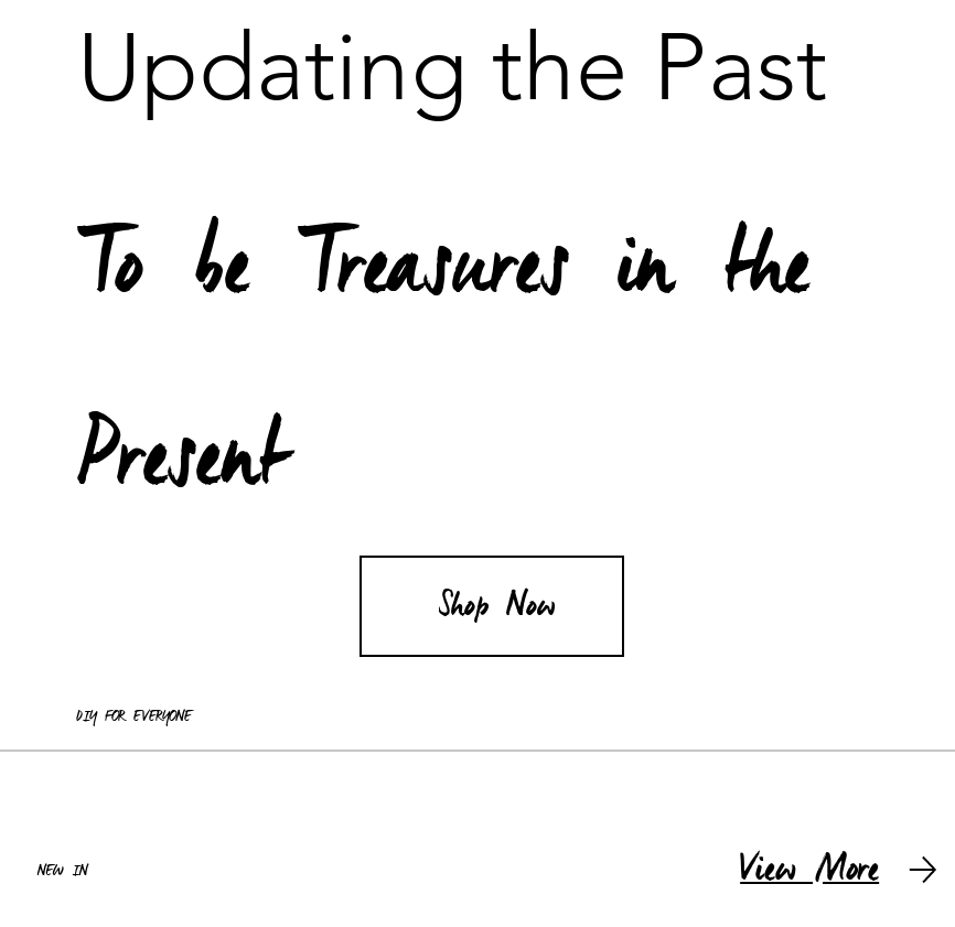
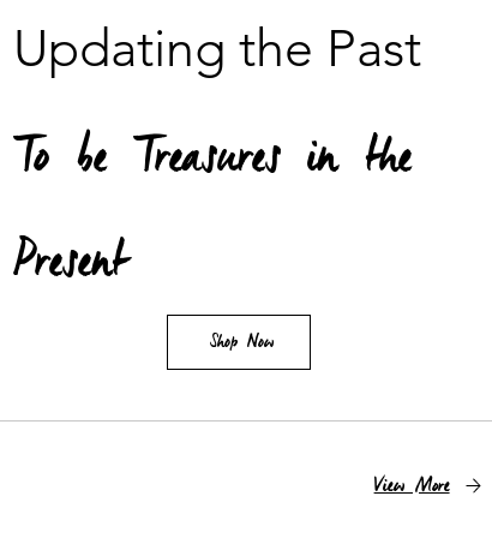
[76,700,191,731] DIY FOR EVERYONE -> none
[37,855,88,886] NEW IN -> none

